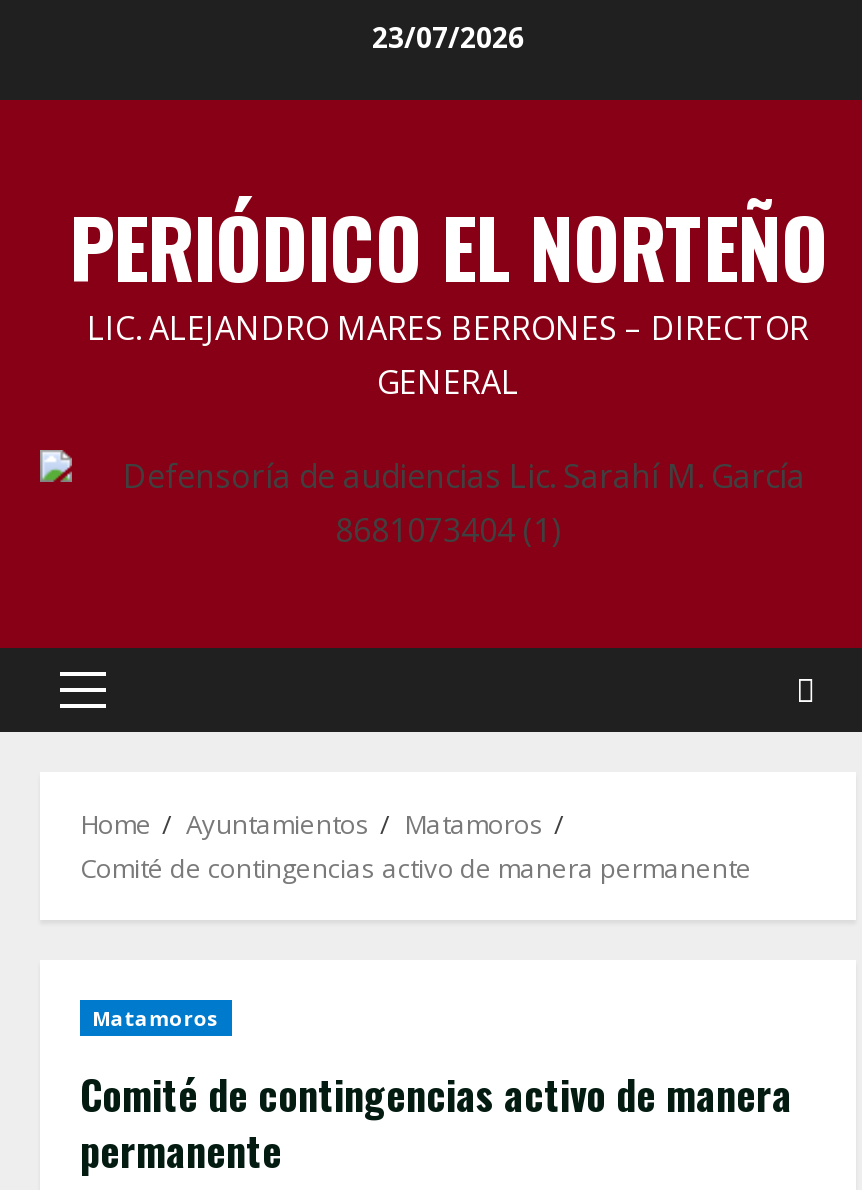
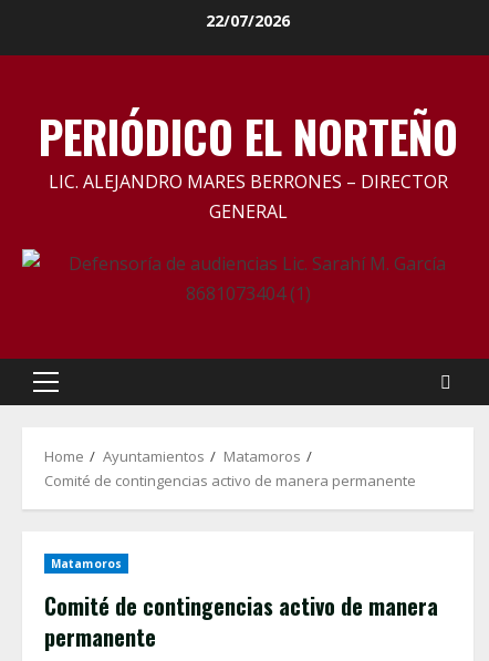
[372,17,524,55] 23/07/2026 -> [206,9,290,30] 22/07/2026

